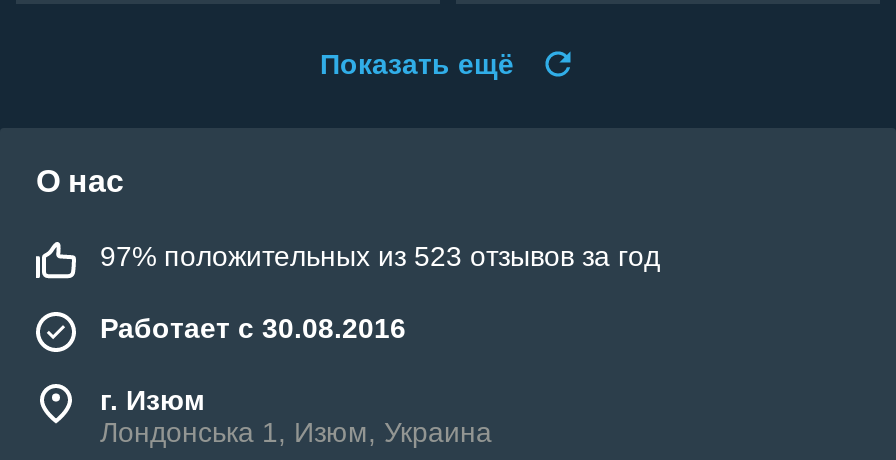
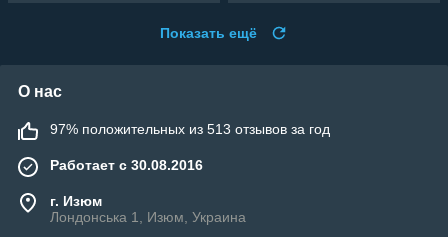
[100,240,660,272] 97% положительных из 523 отзывов за год -> [50,121,330,137] 97% положительных из 513 отзывов за год

